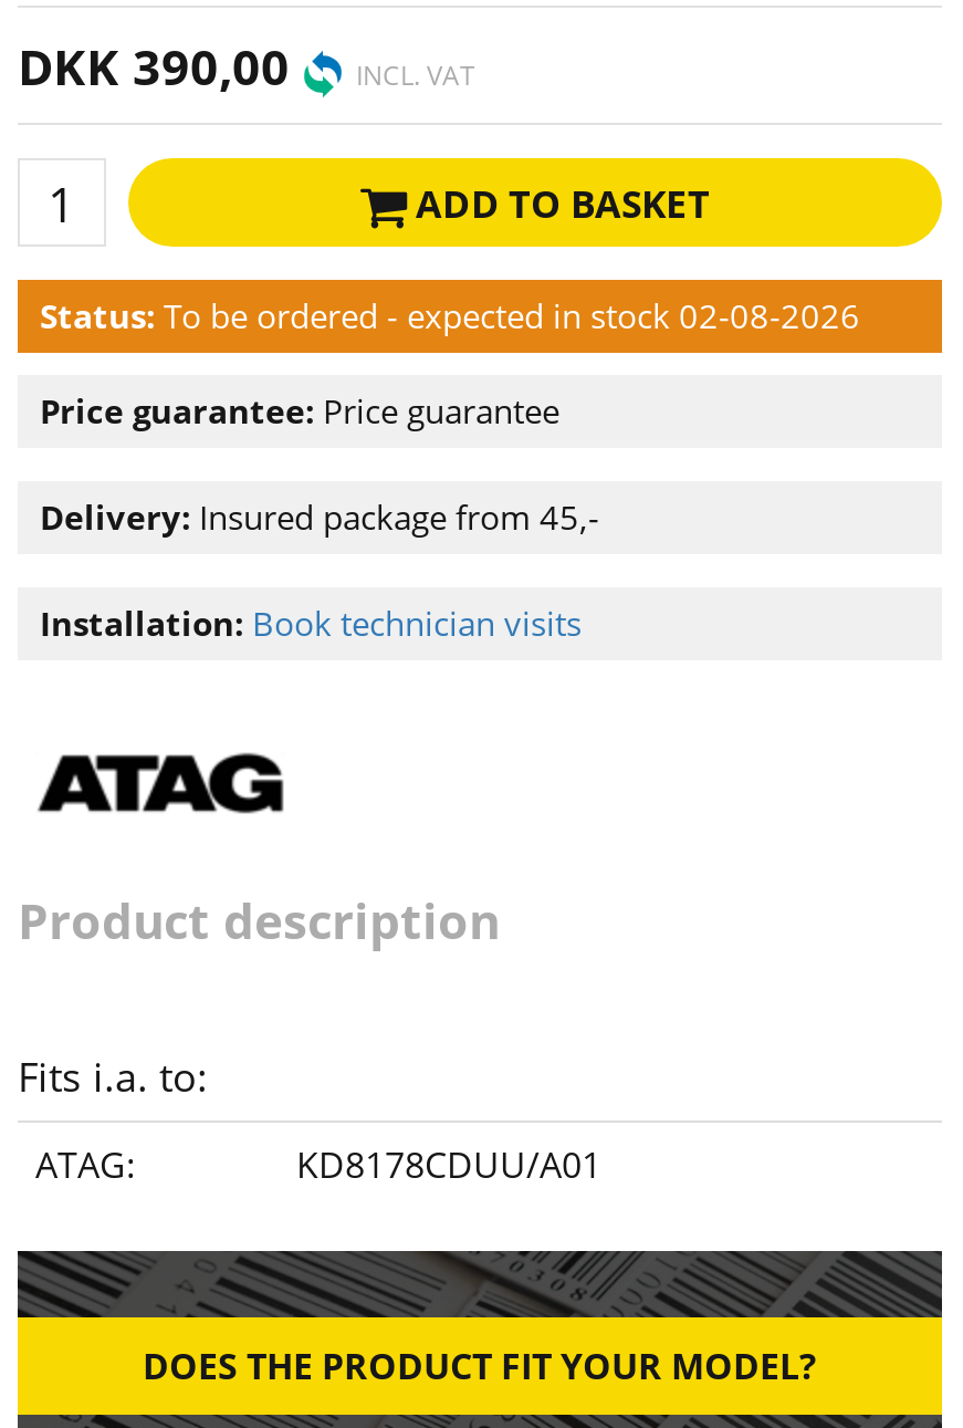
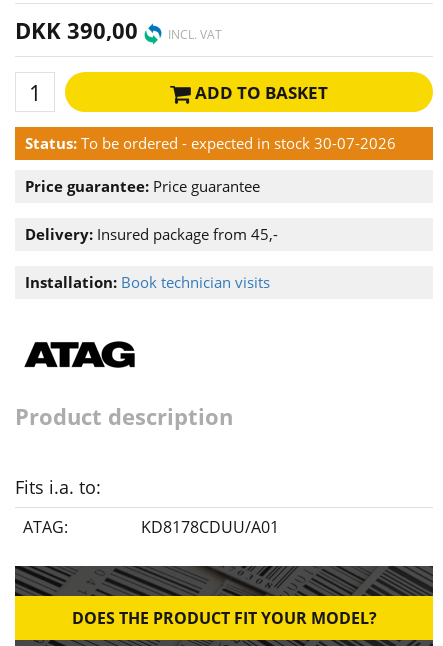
[40,294,860,338] Status: To be ordered - expected in stock 02-08-2026 -> [25,133,396,153] Status: To be ordered - expected in stock 30-07-2026

